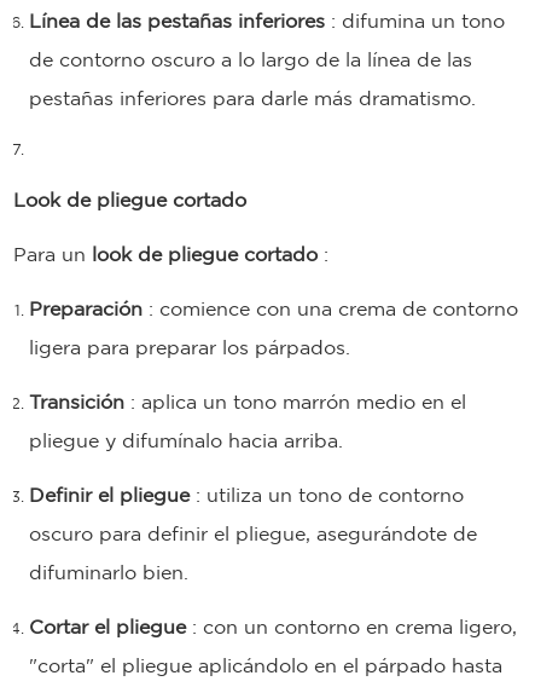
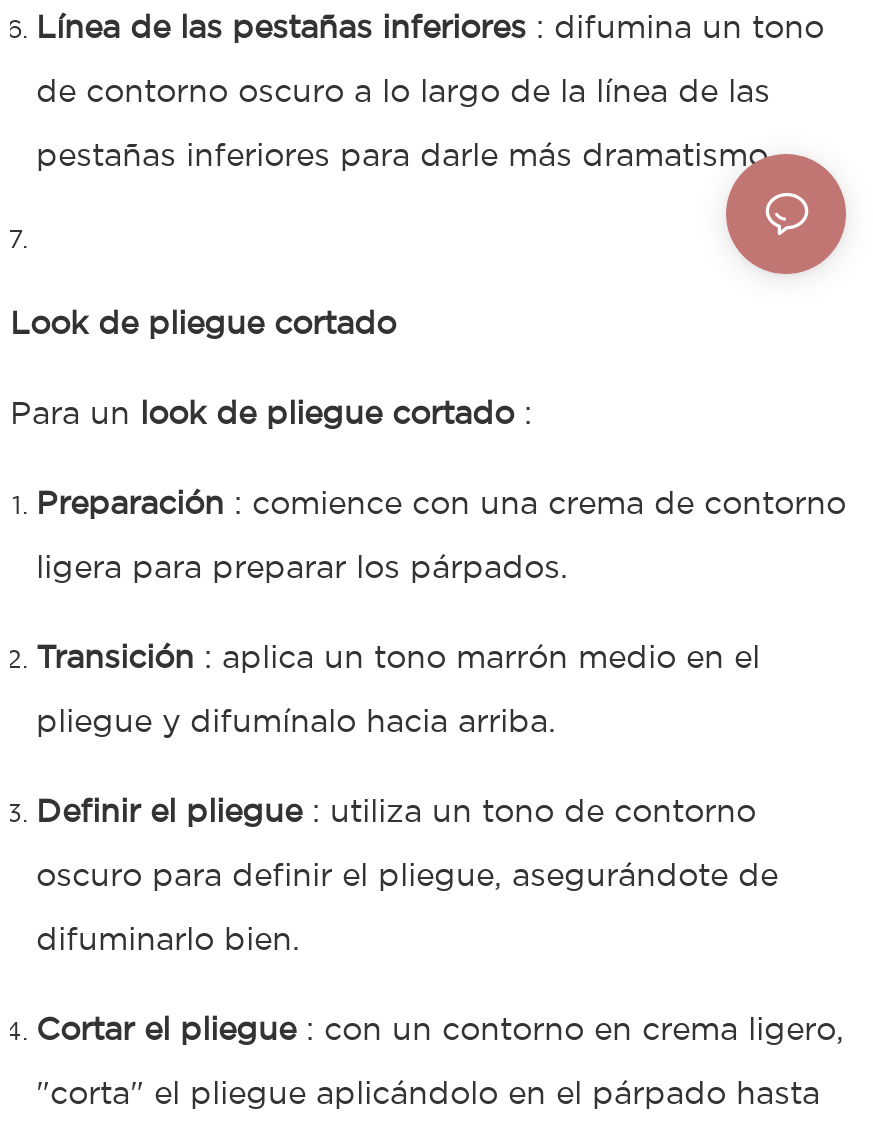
none -> [722,152,850,278] [image]

